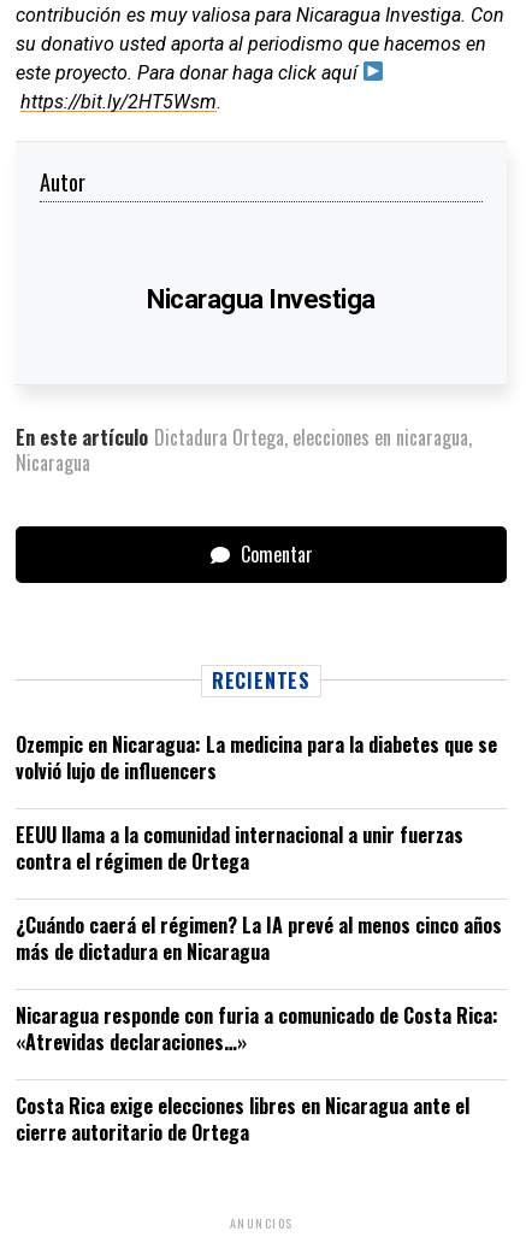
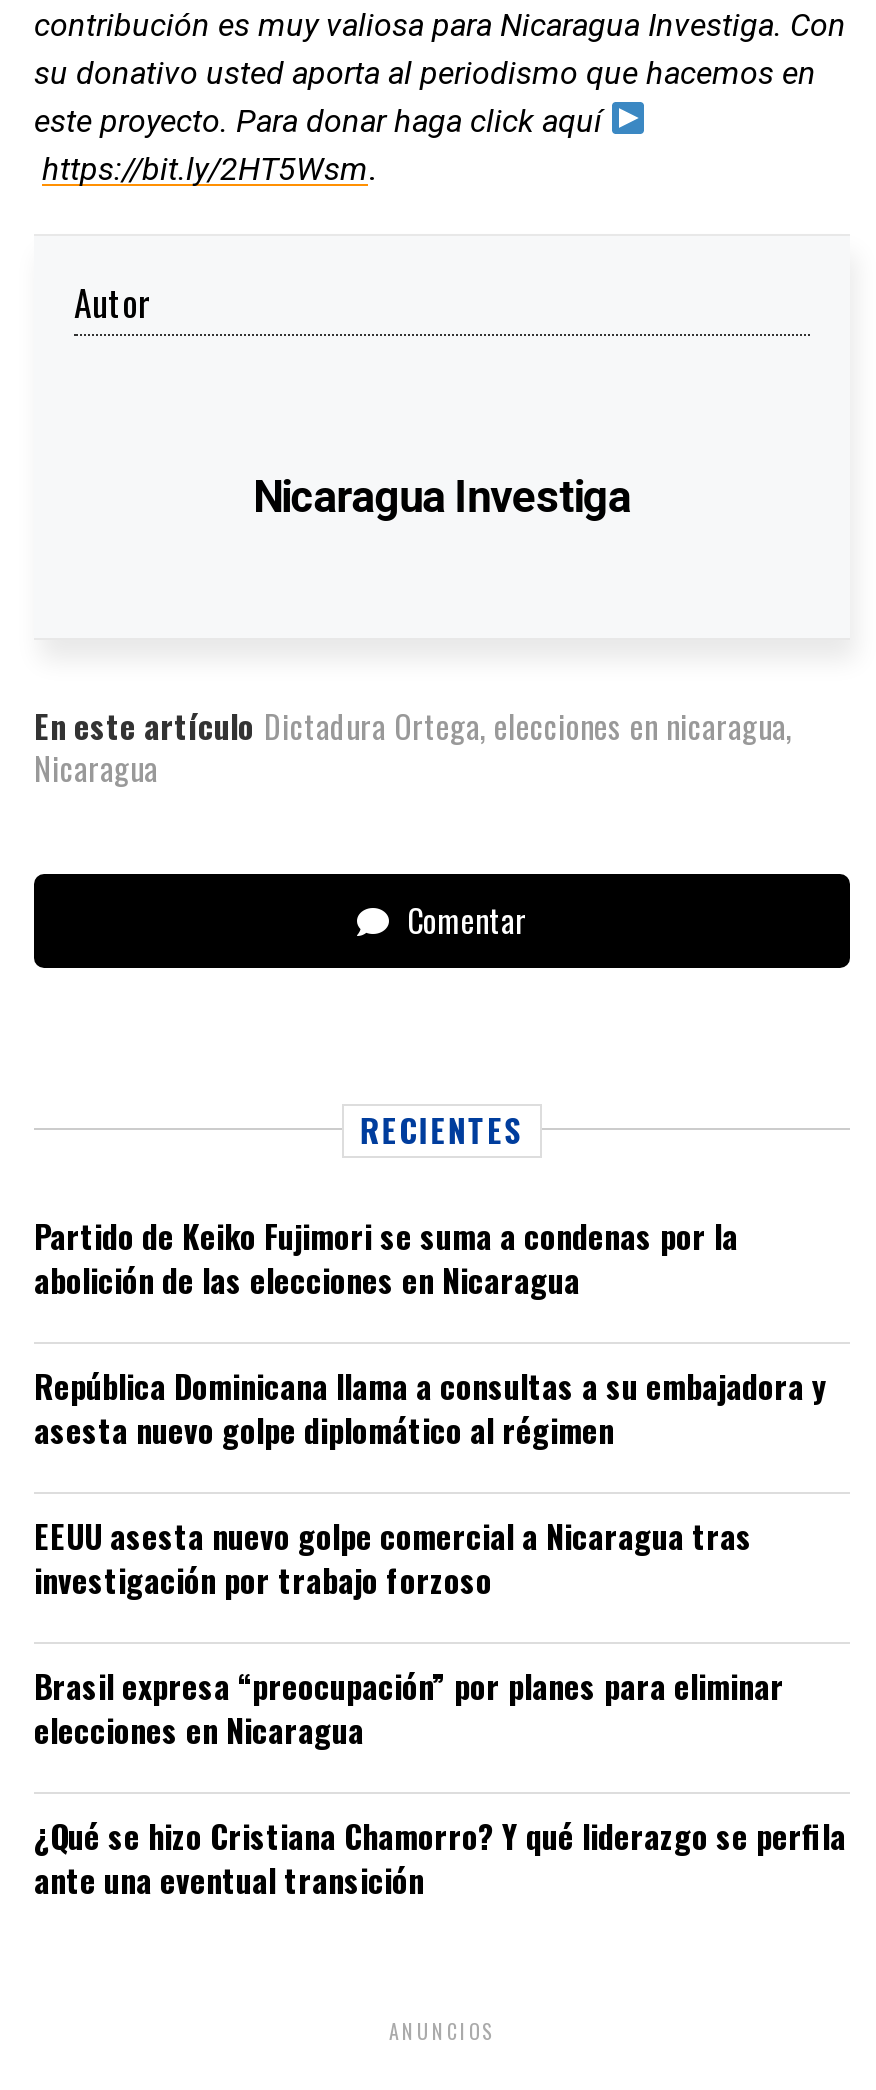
[16,729,497,785] Ozempic en Nicaragua: La medicina para la diabetes que se | volvió lujo de influencers -> [34,1211,738,1303] Partido de Keiko Fujimori se suma a condenas por la | abolición de las elecciones en Nicaragua
[16,820,463,875] EEUU llama a la comunidad internacional a unir fuerzas | contra el régimen de Ortega -> [34,1361,826,1453] República Dominicana llama a consultas a su embajadora y | asesta nuevo golpe diplomático al régimen
[16,910,502,965] ¿Cuándo caerá el régimen? La IA prevé al menos cinco años | más de dictadura en Nicaragua -> [34,1511,752,1603] EEUU asesta nuevo golpe comercial a Nicaragua tras | investigación por trabajo forzoso
[16,1000,498,1056] Nicaragua responde con furia a comunicado de Costa Rica: | «Atrevidas declaraciones…» -> [34,1661,784,1753] Brasil expresa “preocupación” por planes para eliminar | elecciones en Nicaragua
[16,1091,469,1146] Costa Rica exige elecciones libres en Nicaragua ante el | cierre autoritario de Ortega -> [34,1811,846,1903] ¿Qué se hizo Cristiana Chamorro? Y qué liderazgo se perfila | ante una eventual transición

